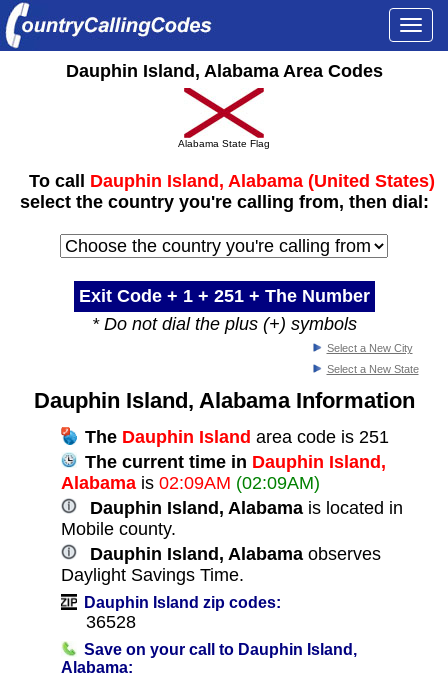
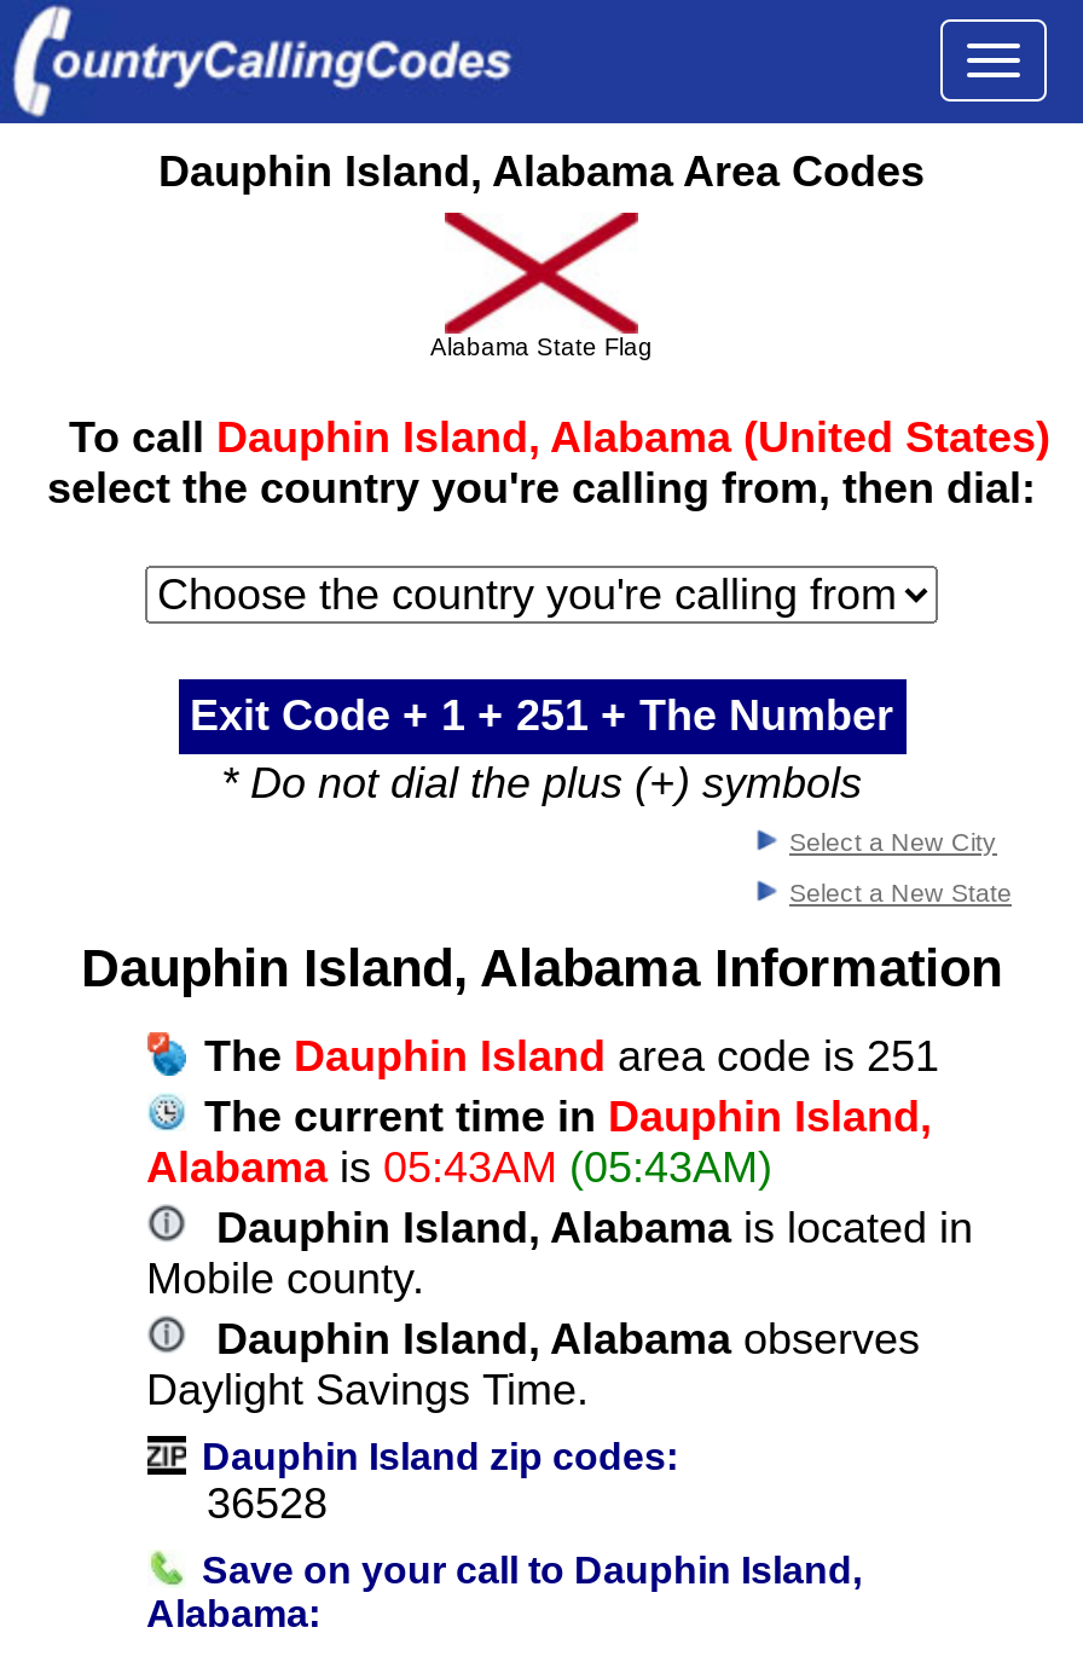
[60,473,319,493] Alabama is 02:09AM (02:09AM) -> [146,1142,772,1191] Alabama is 05:43AM (05:43AM)

